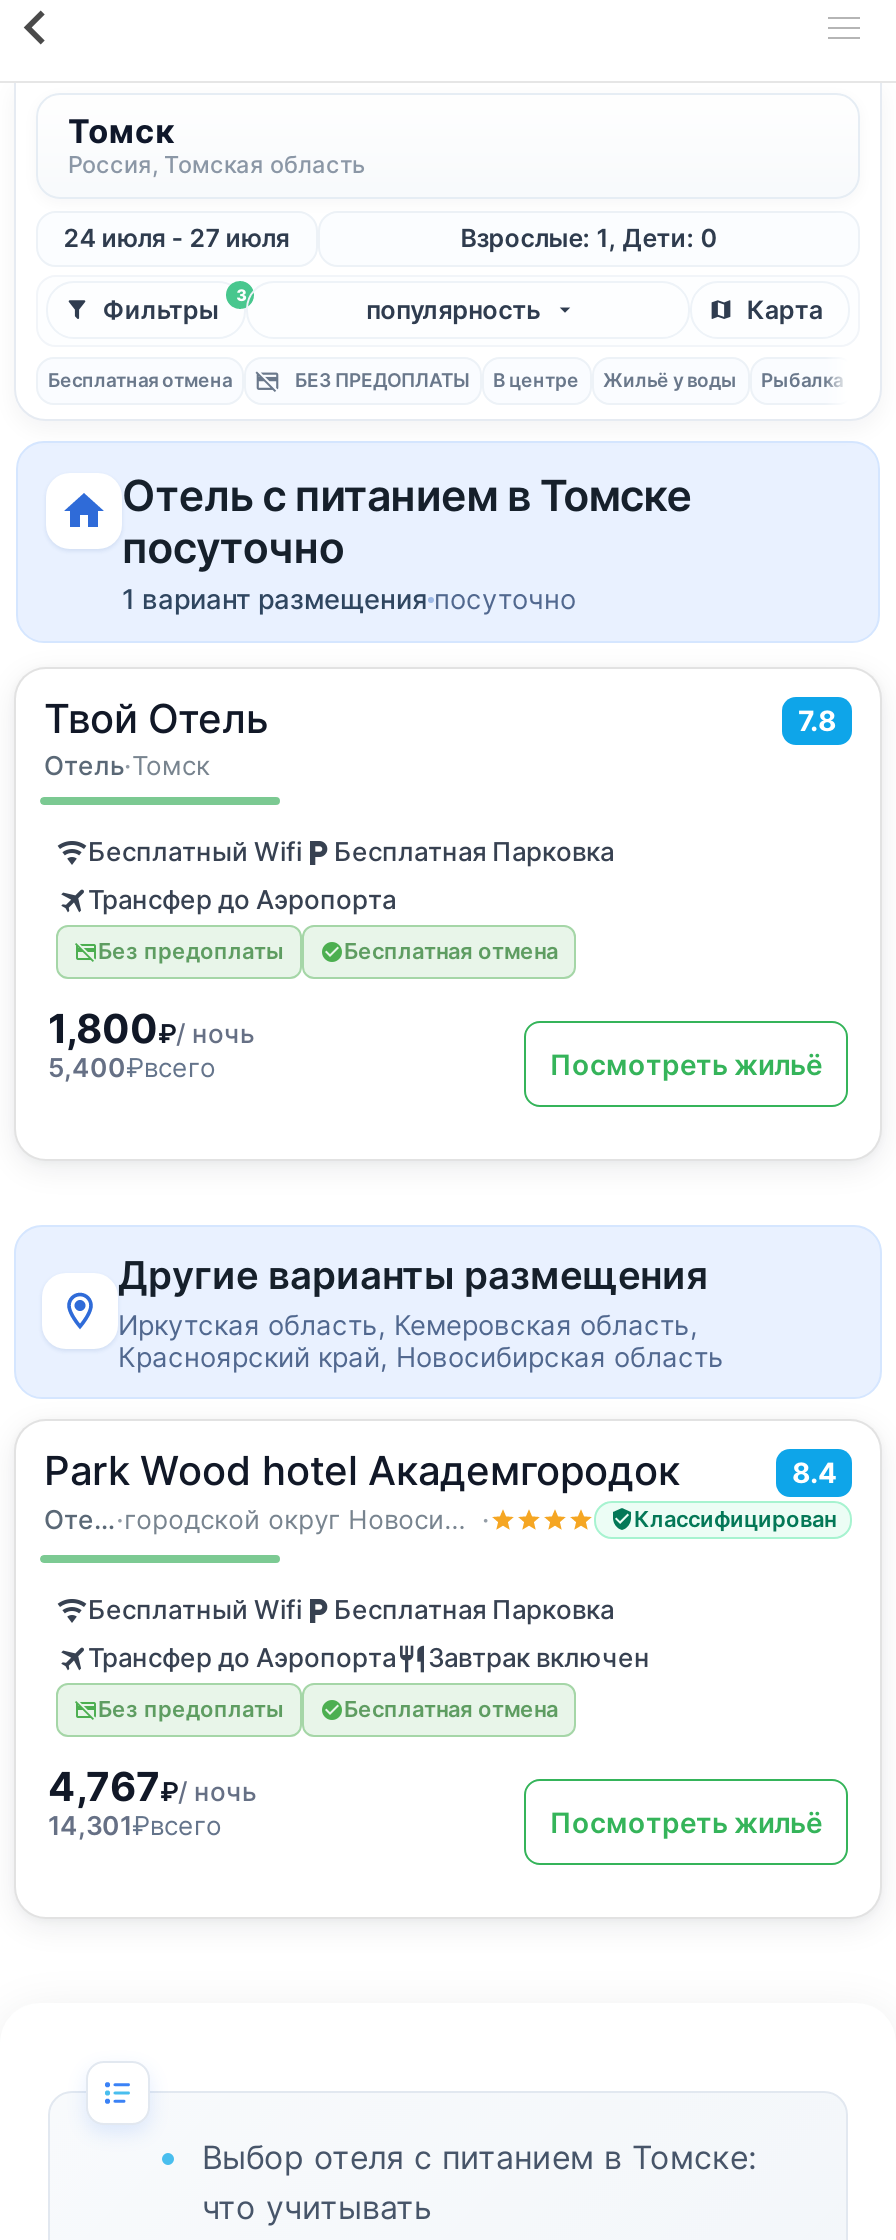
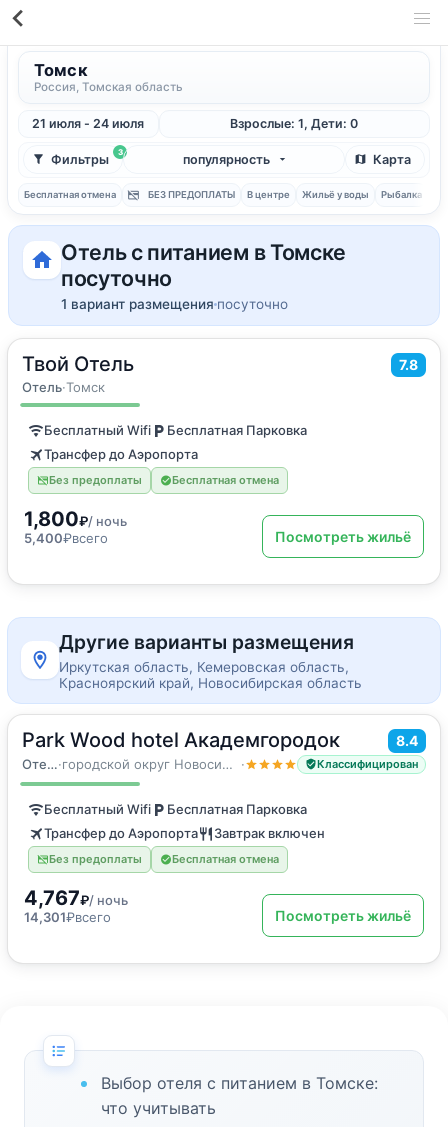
[64,223,290,253] 24 июля - 27 июля -> [32,116,144,131] 21 июля - 24 июля

